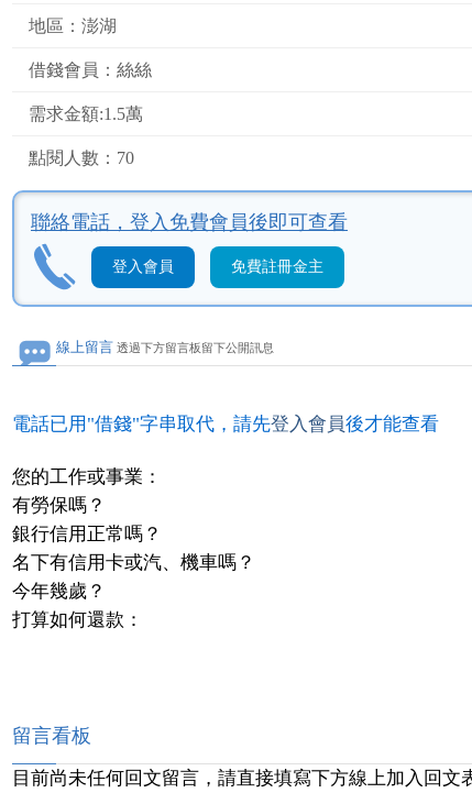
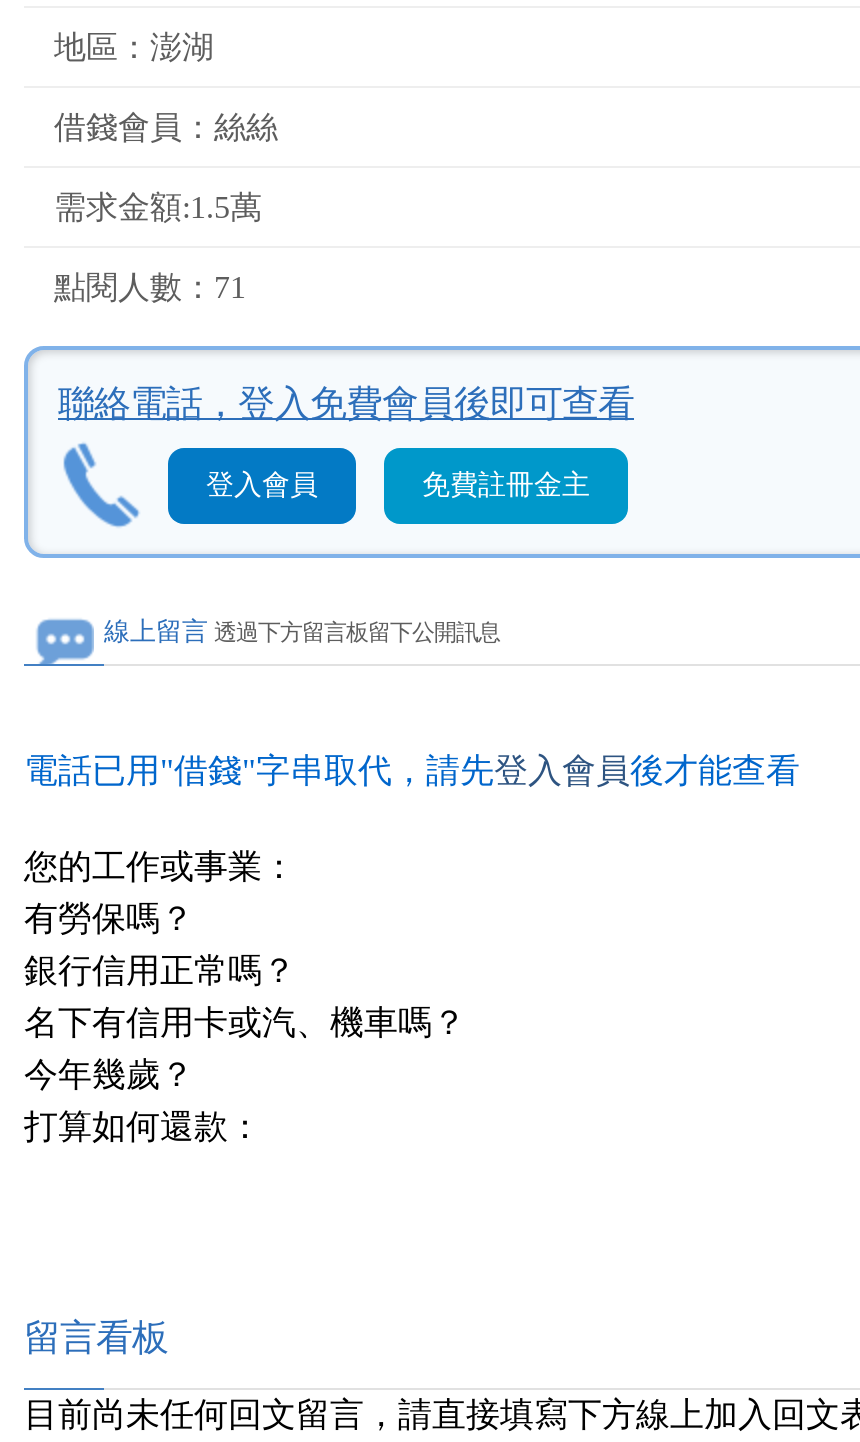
[29,148,134,167] 點閱人數：70 -> [54,270,246,304] 點閱人數：71

